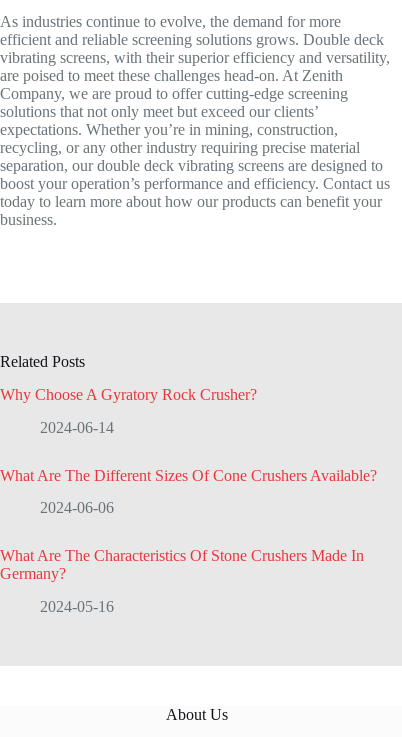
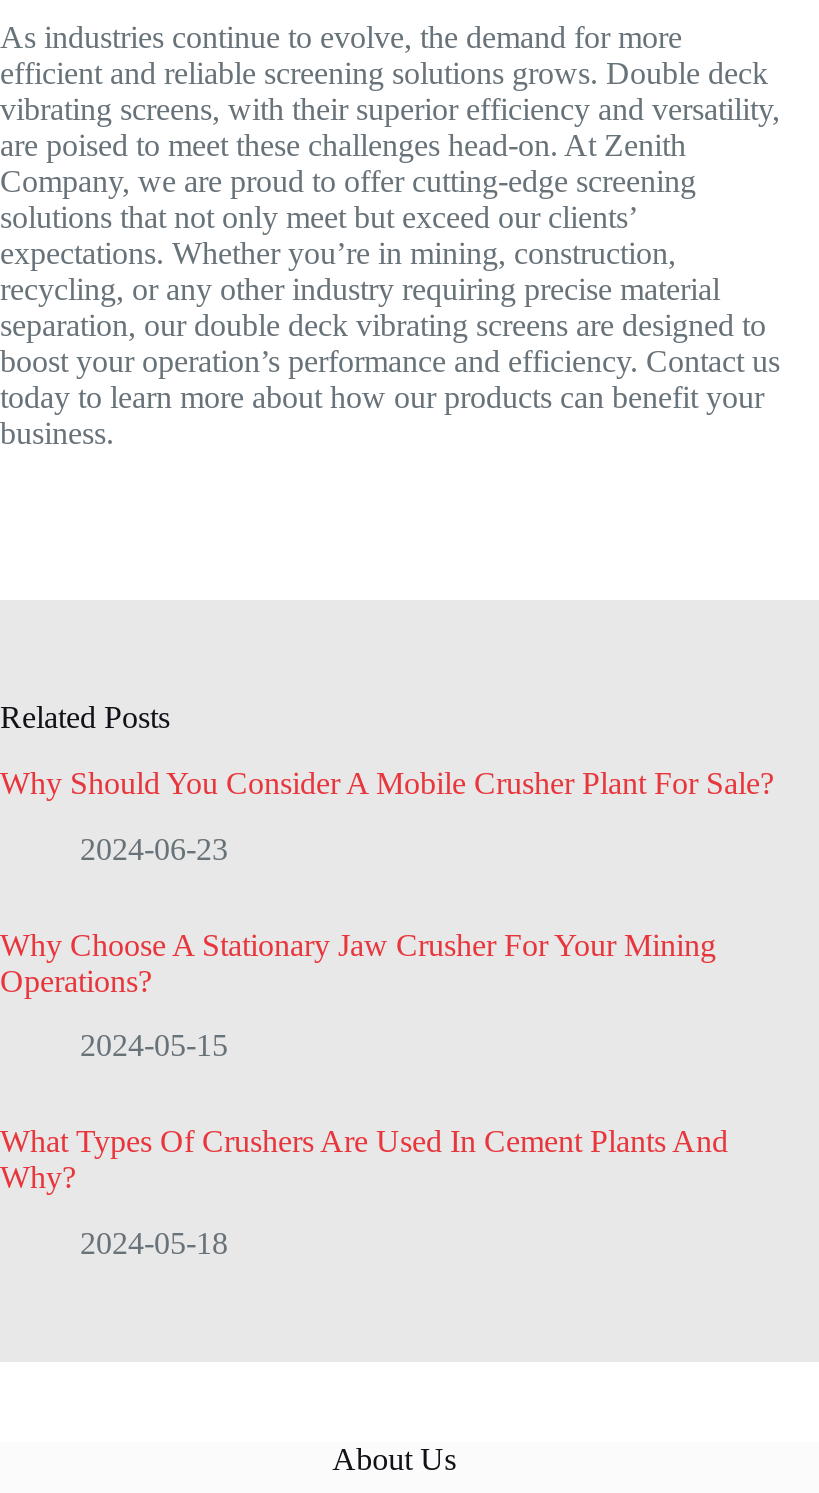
[0,386,257,403] Why Choose A Gyratory Rock Crusher? -> [0,766,774,800] Why Should You Consider A Mobile Crusher Plant For Sale?
[40,419,114,436] 2024-06-14 -> [80,831,228,865] 2024-06-23
[0,467,377,484] What Are The Different Sizes Of Cone Crushers Available? -> [0,927,716,997] Why Choose A Stationary Jaw Crusher For Your Mining | Operations?
[40,499,114,516] 2024-06-06 -> [80,1029,228,1063] 2024-05-15
[0,547,364,582] What Are The Characteristics Of Stone Crushers Made In | Germany? -> [0,1125,728,1195] What Types Of Crushers Are Used In Cement Plants And | Why?
[40,598,114,615] 2024-05-16 -> [80,1226,228,1260] 2024-05-18

